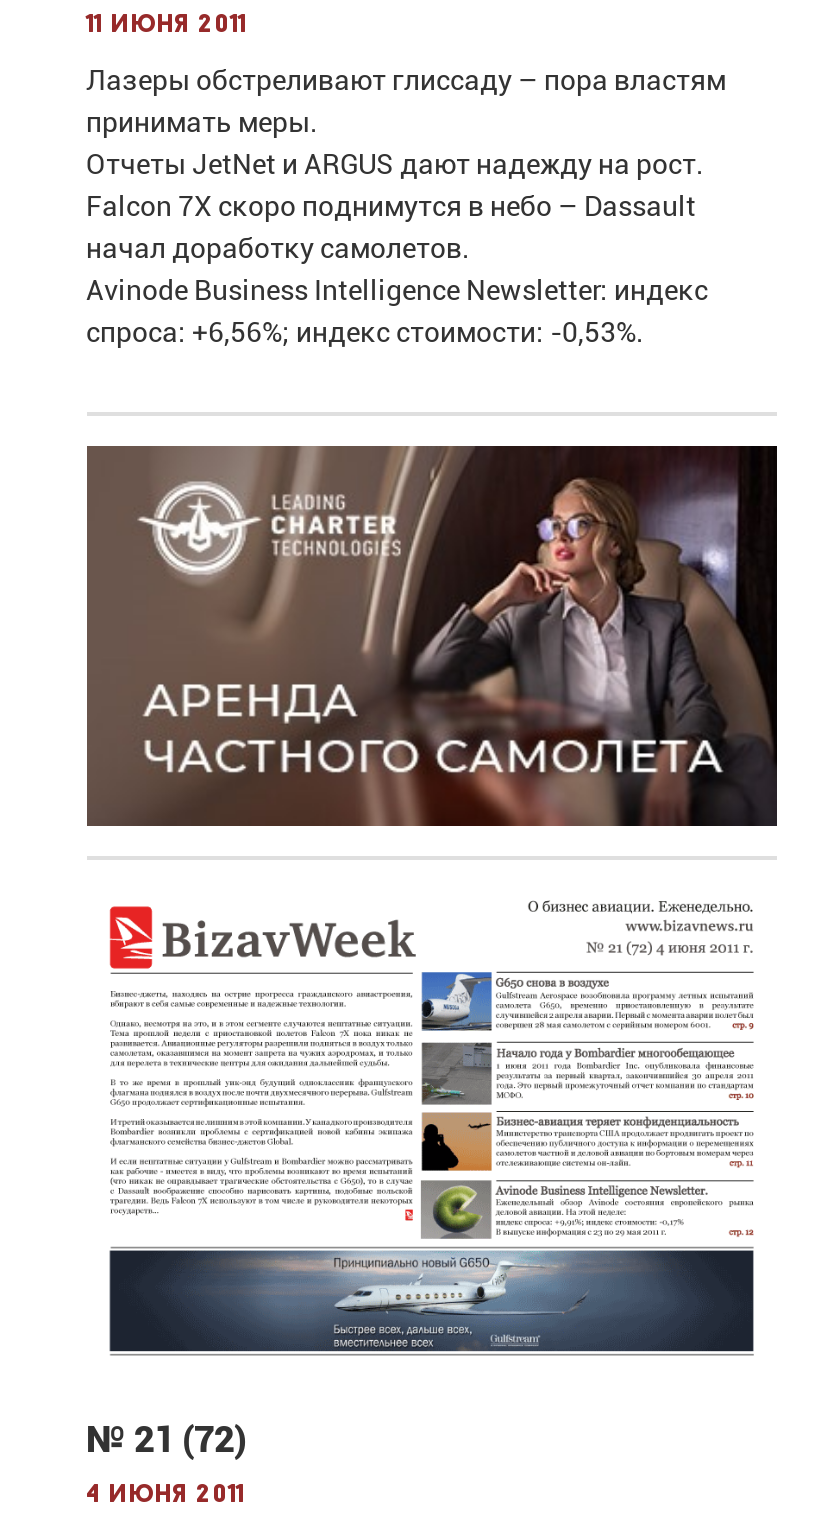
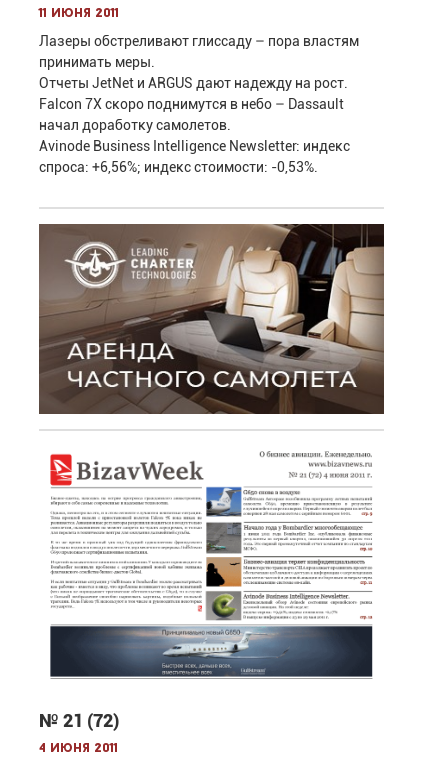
[93,444,779,826] [image] -> [42,223,385,414] [image]

